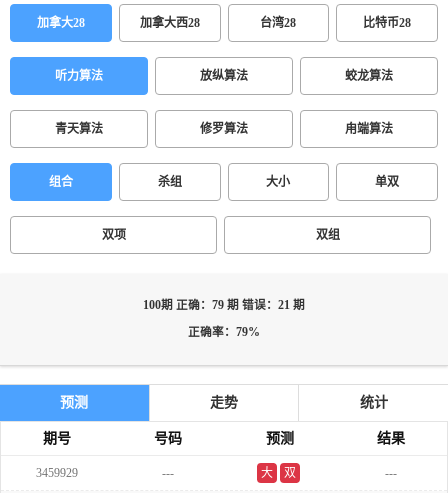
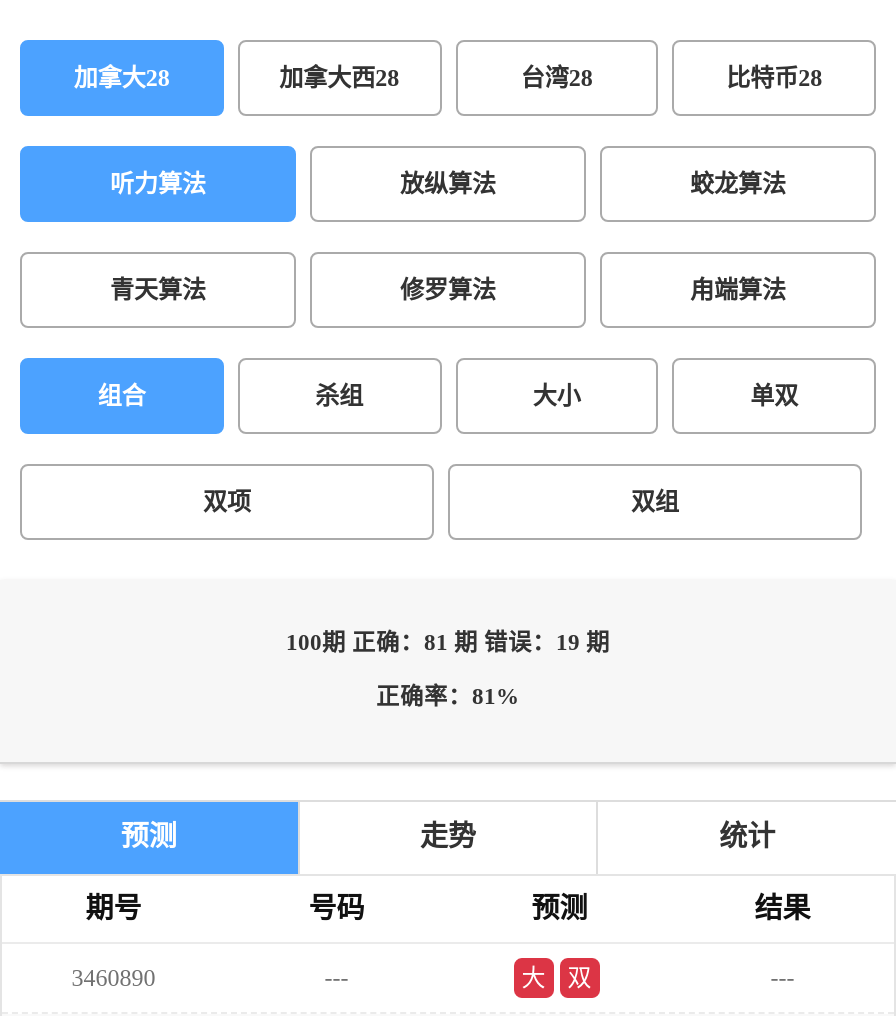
[143,299,305,312] 100期 正确：79 期 错误：21 期 -> [286,630,610,656] 100期 正确：81 期 错误：19 期
[188,326,260,339] 正确率：79% -> [376,684,520,710] 正确率：81%
[36,466,78,480] 3459929 -> [72,964,156,992] 3460890

